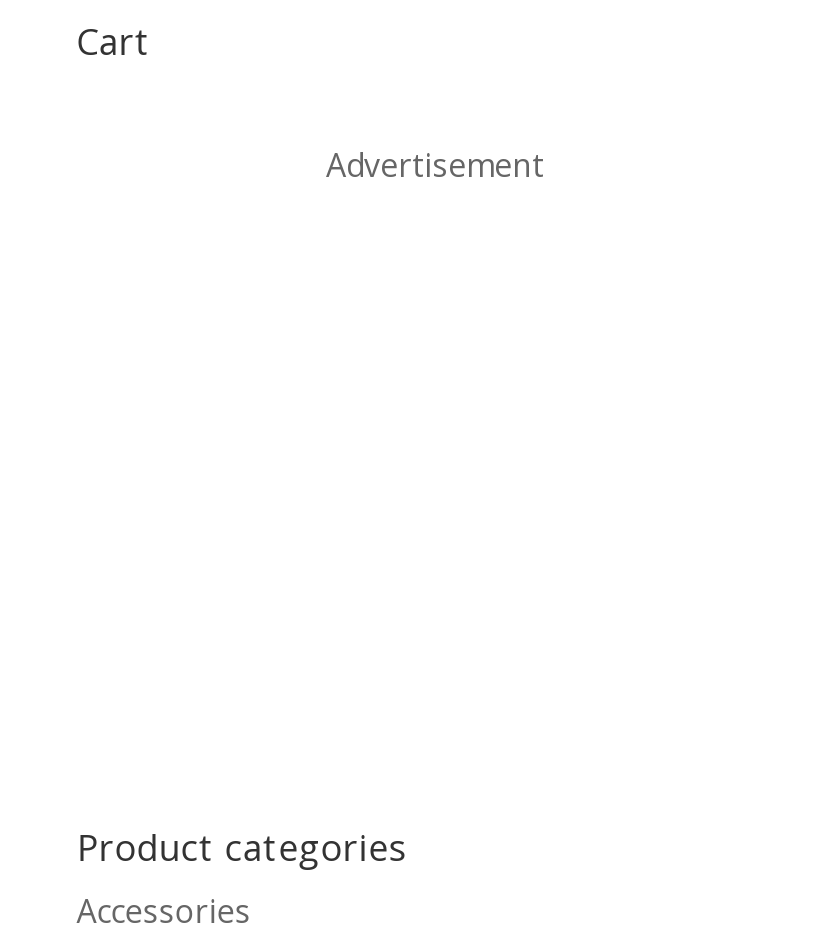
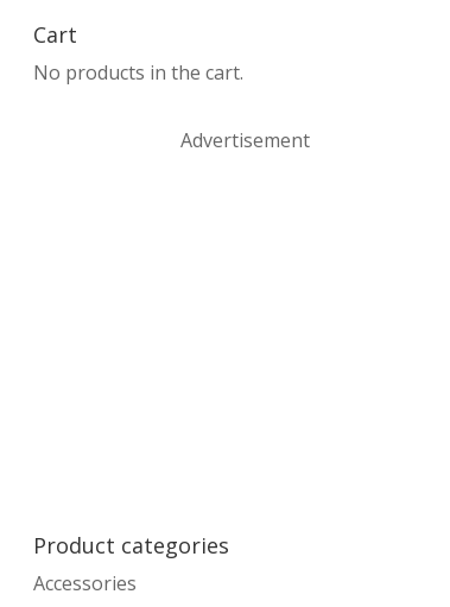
none -> [33,60,243,86] No products in the cart.

